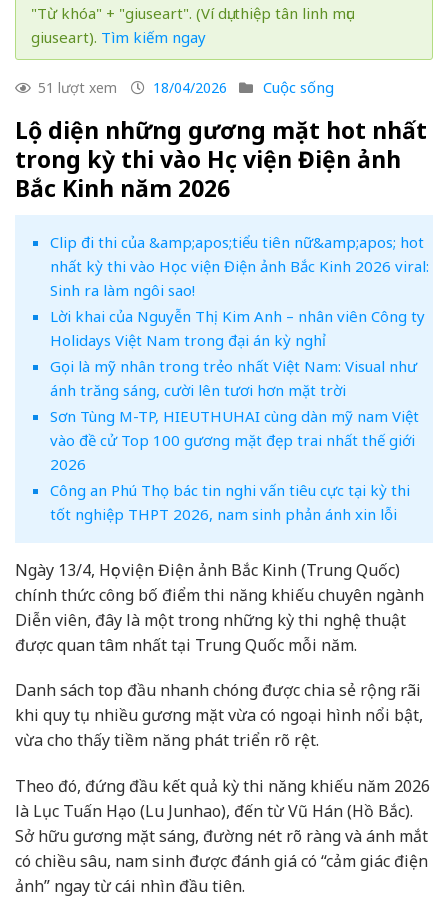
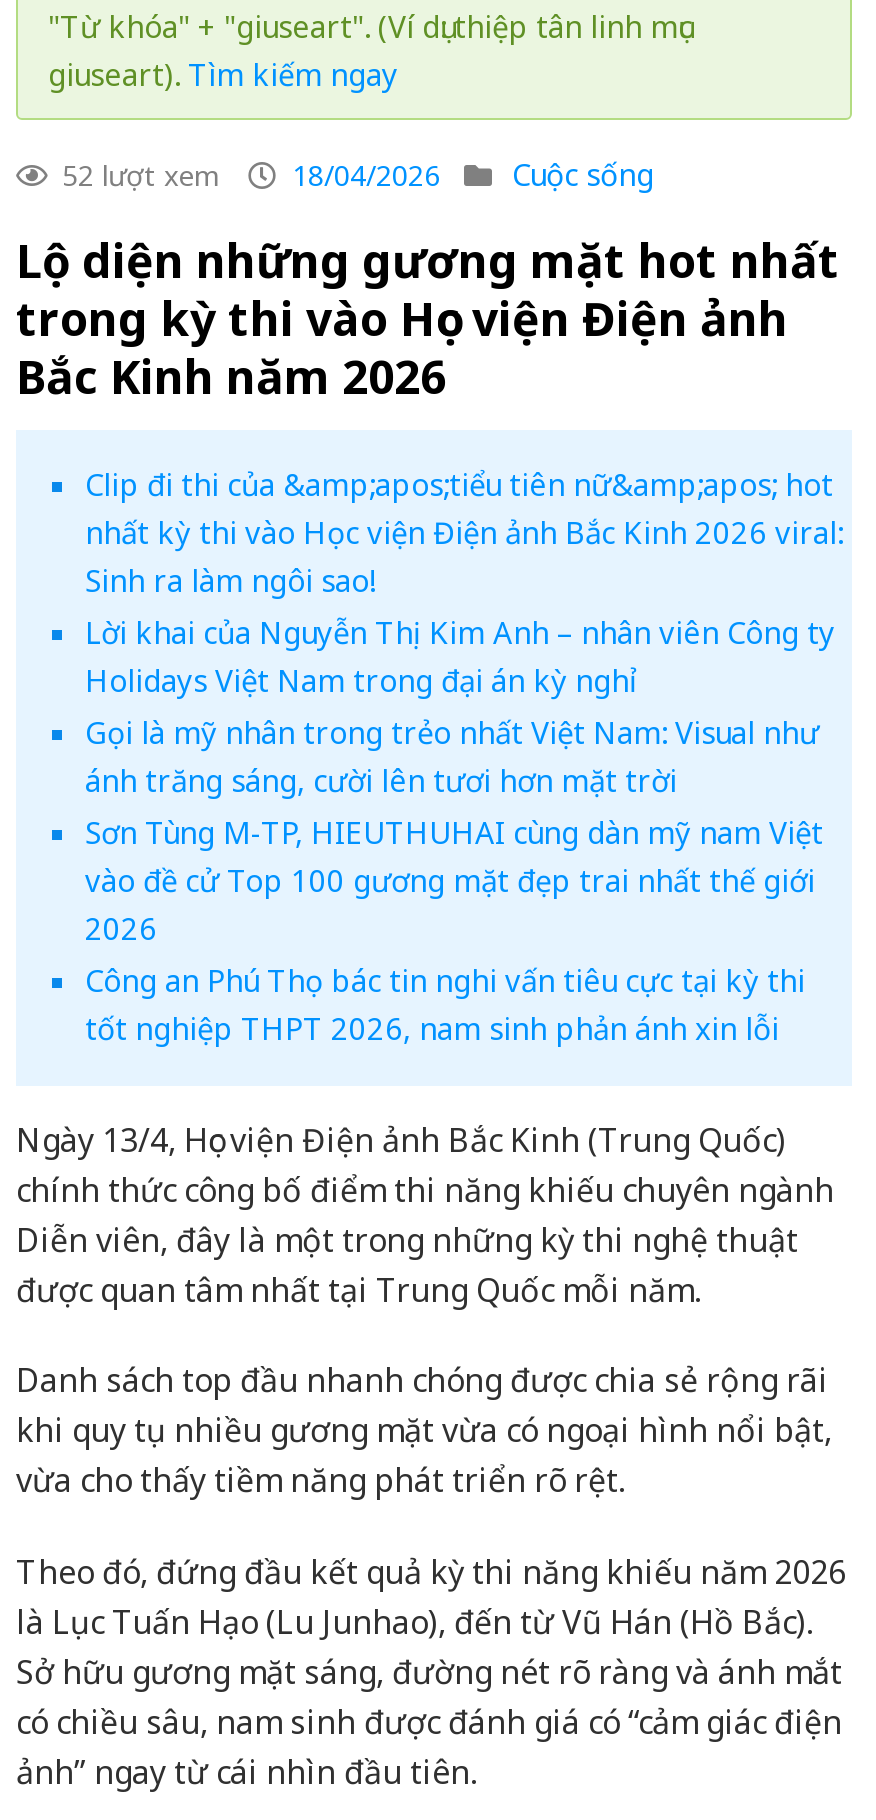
[34,77,334,97] 51 lượt xem 18/04/2026 Cuộc sống -> [54,154,654,194] 52 lượt xem 18/04/2026 Cuộc sống

